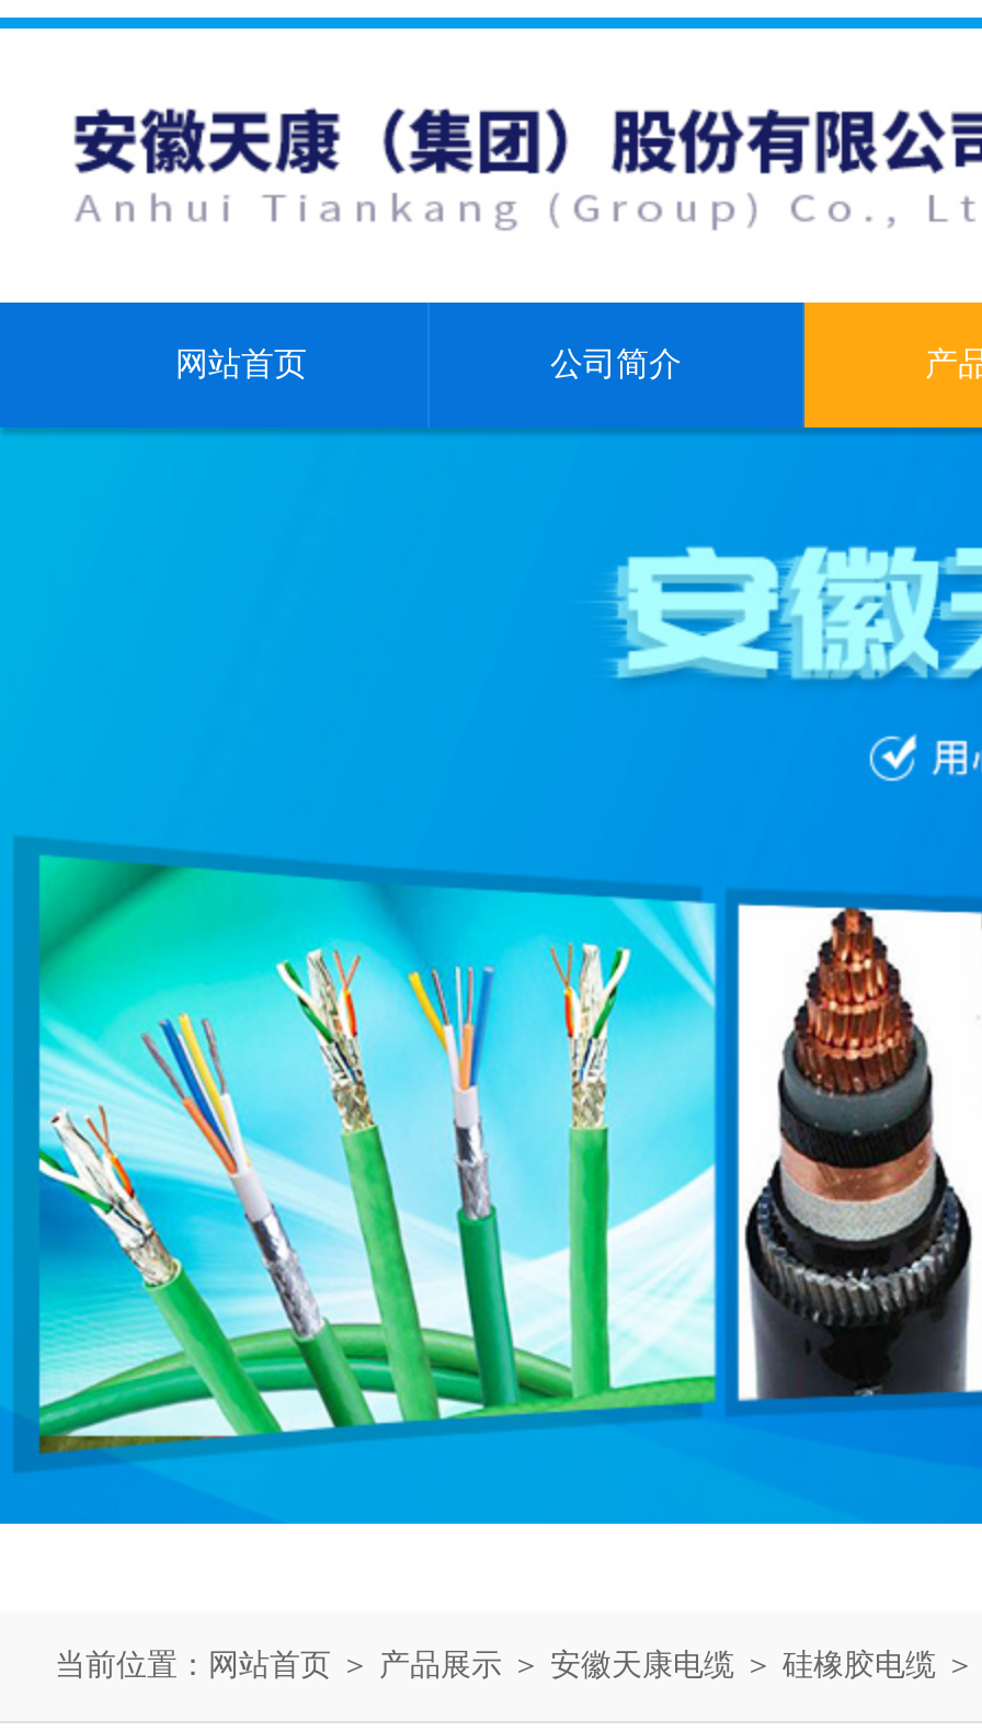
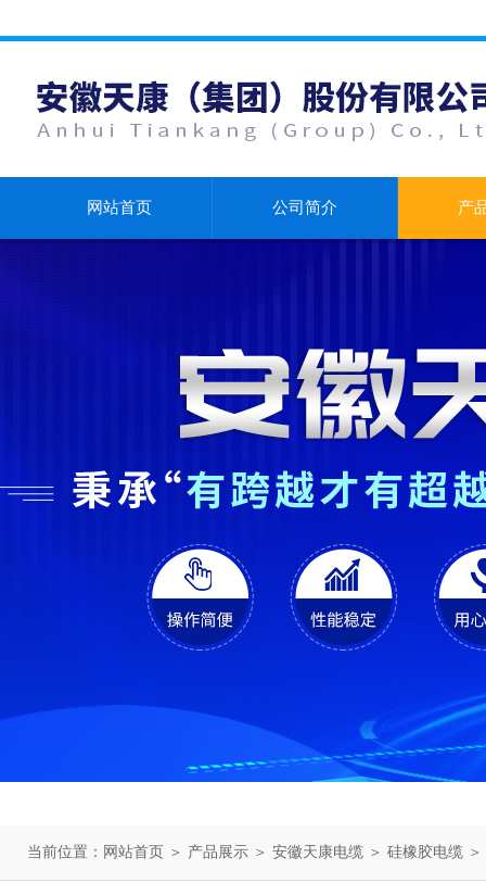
[7,425,975,1526] [image] -> [3,238,483,783] [image]

